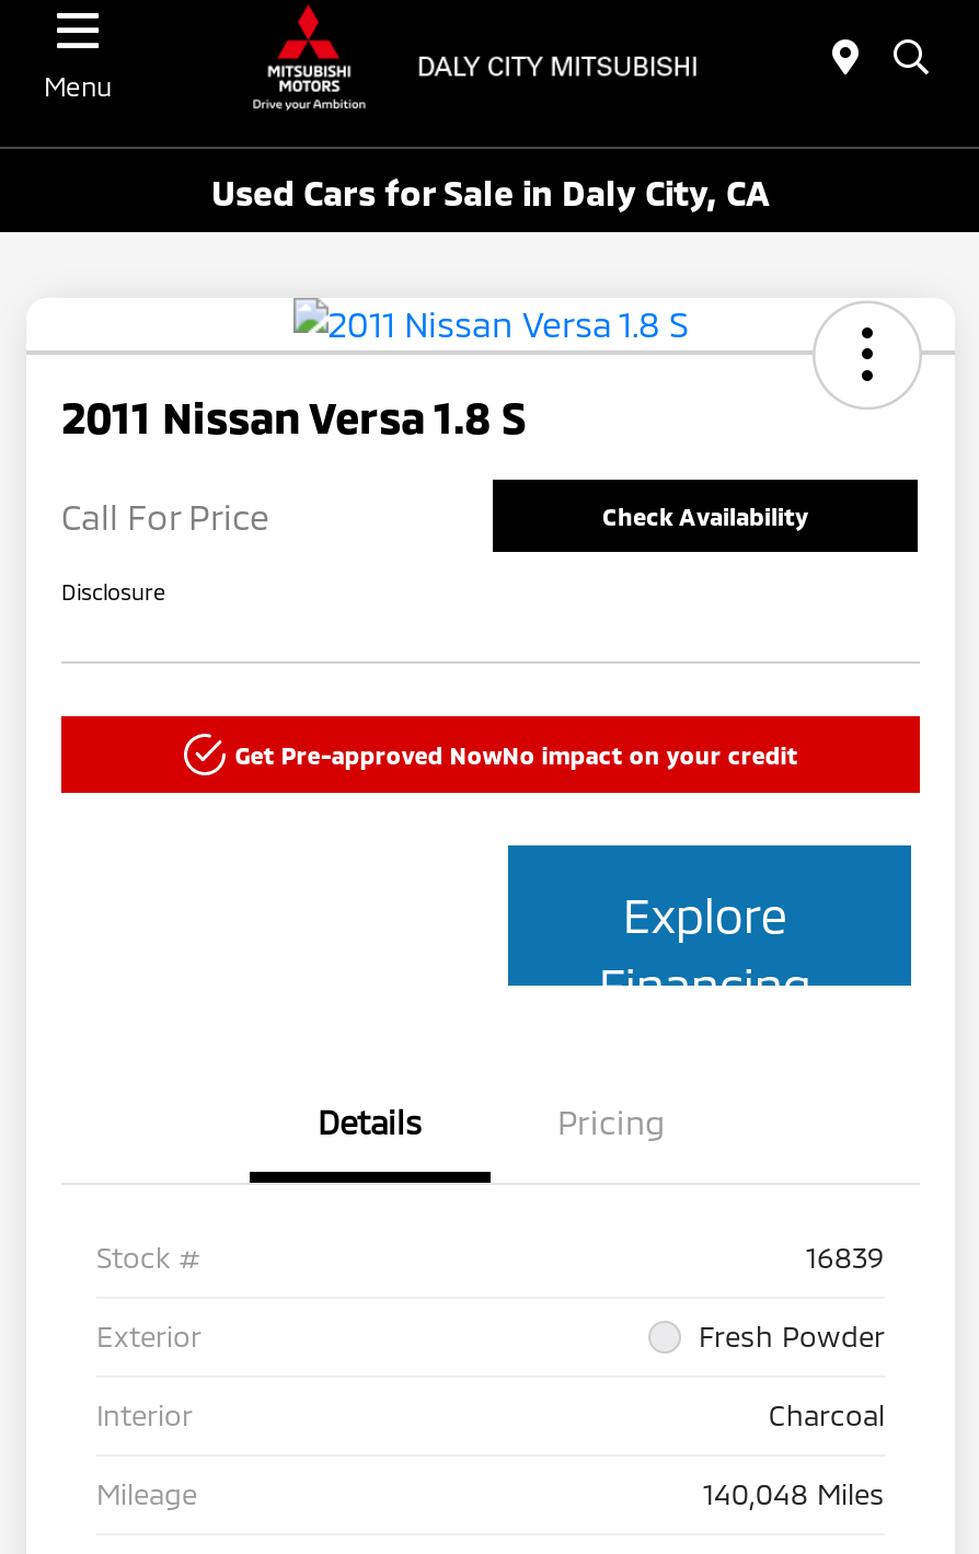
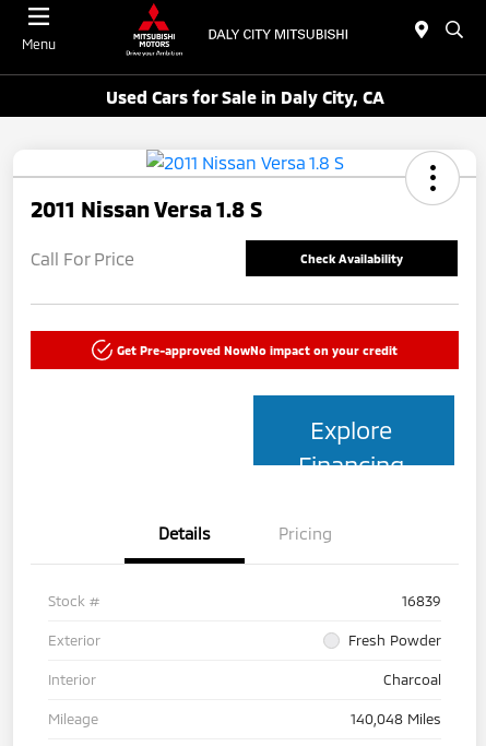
[61,579,166,605] Disclosure -> none

